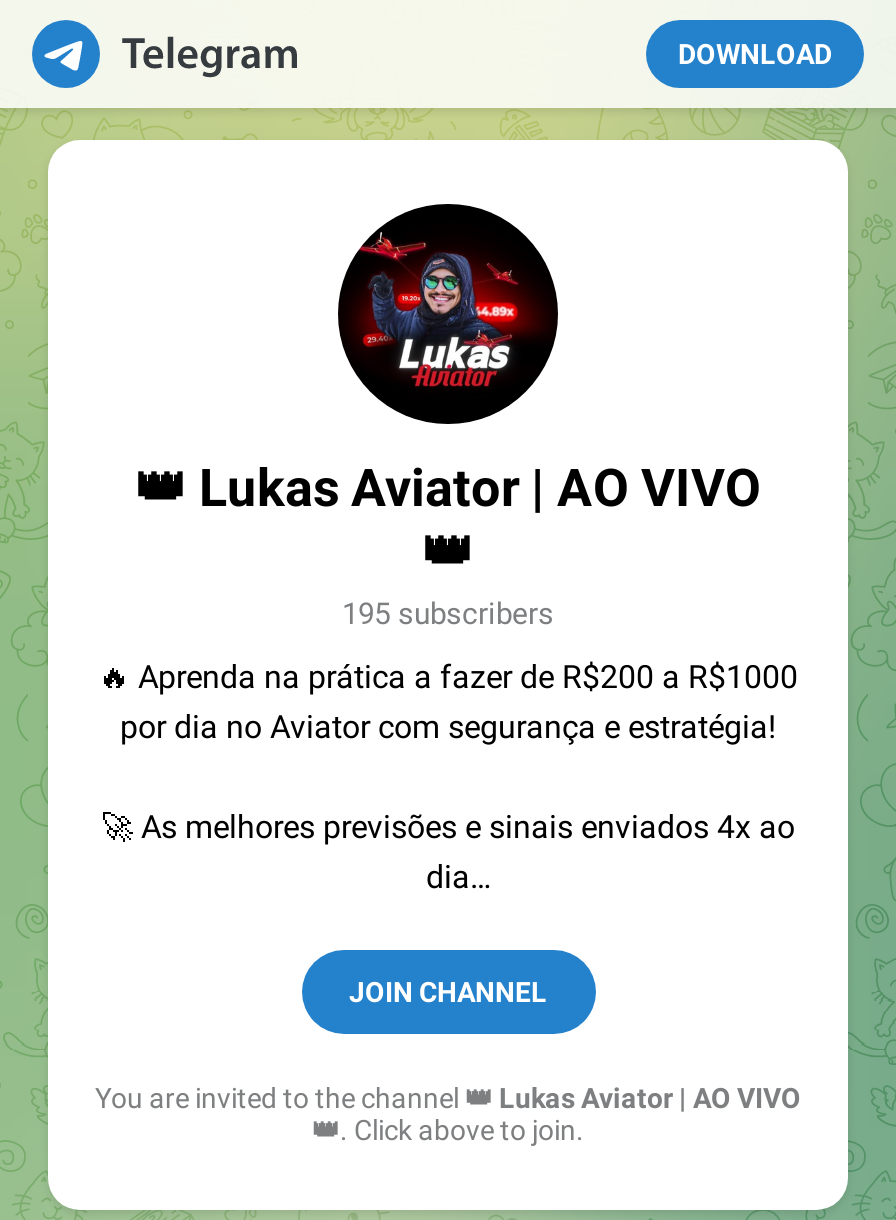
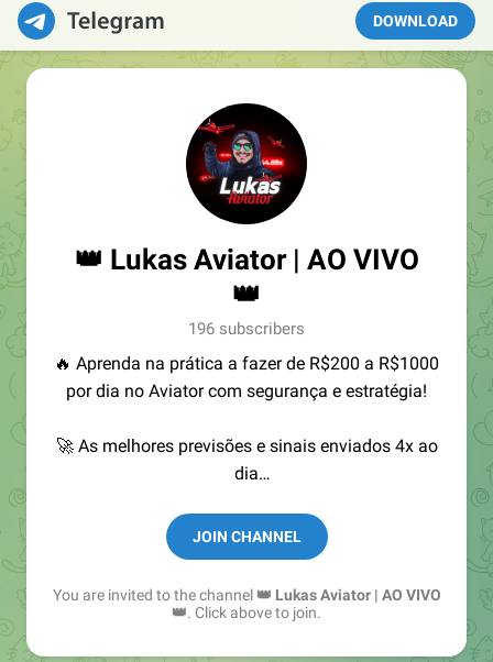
[342,596,554,632] 195 subscribers -> [188,319,305,339] 196 subscribers

